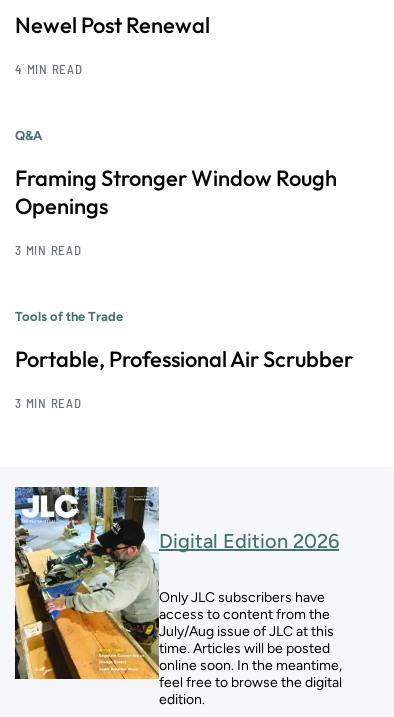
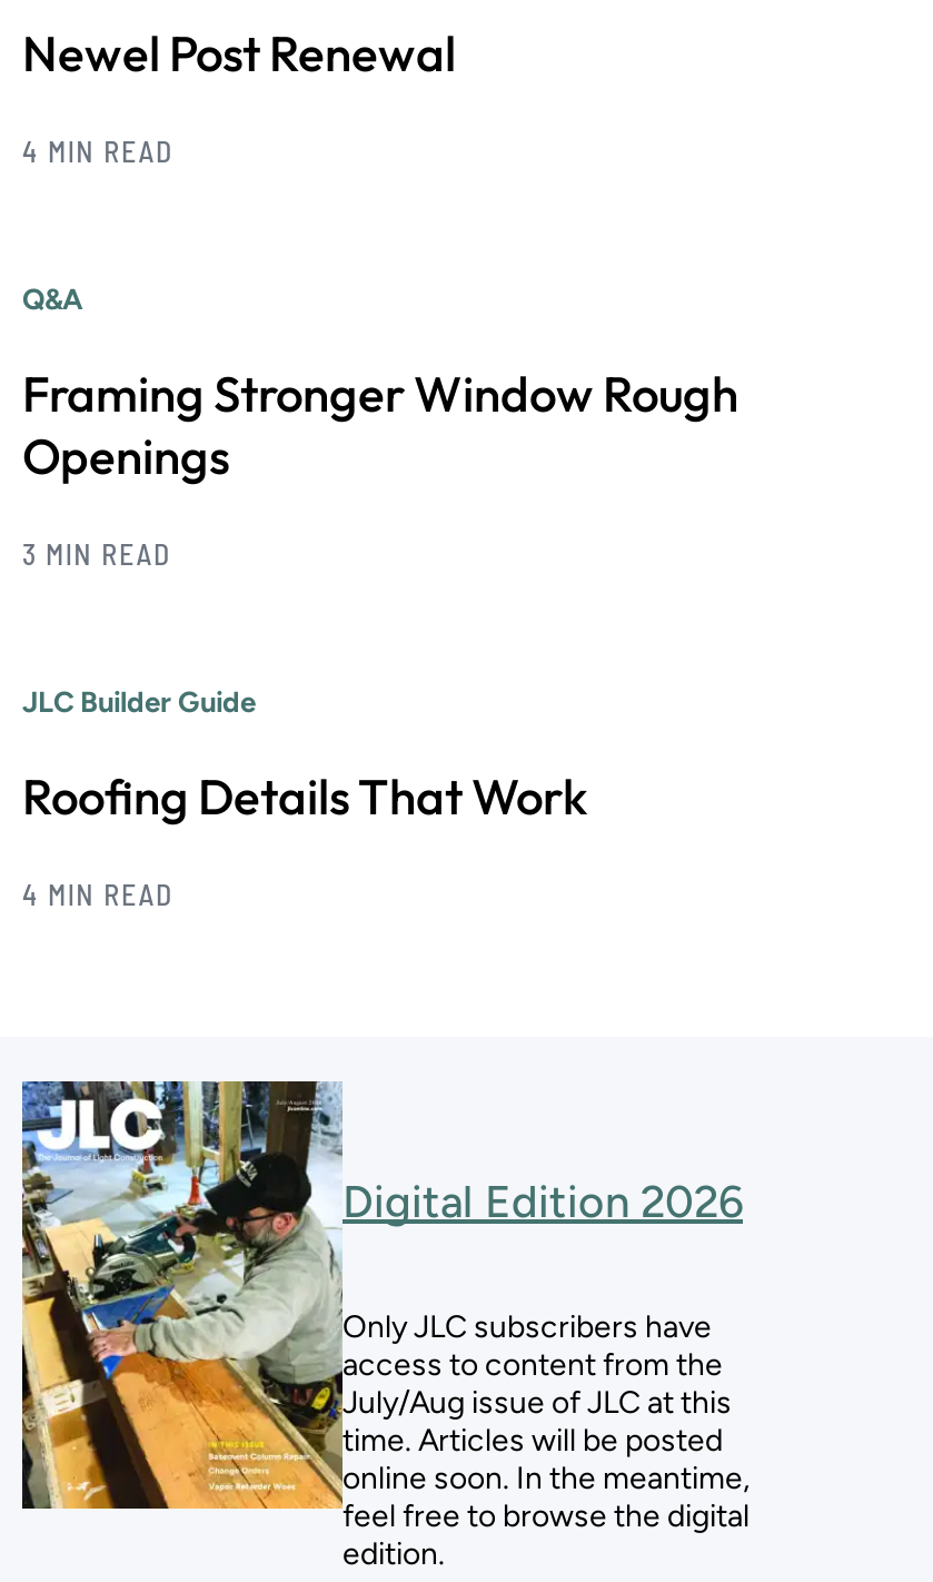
[15,309,123,324] Tools of the Trade -> [22,684,256,718] JLC Builder Guide
[15,345,353,373] Portable, Professional Air Scrubber -> [22,765,587,827] Roofing Details That Work
[15,395,82,411] 3 MIN READ -> [22,876,173,911] 4 MIN READ

